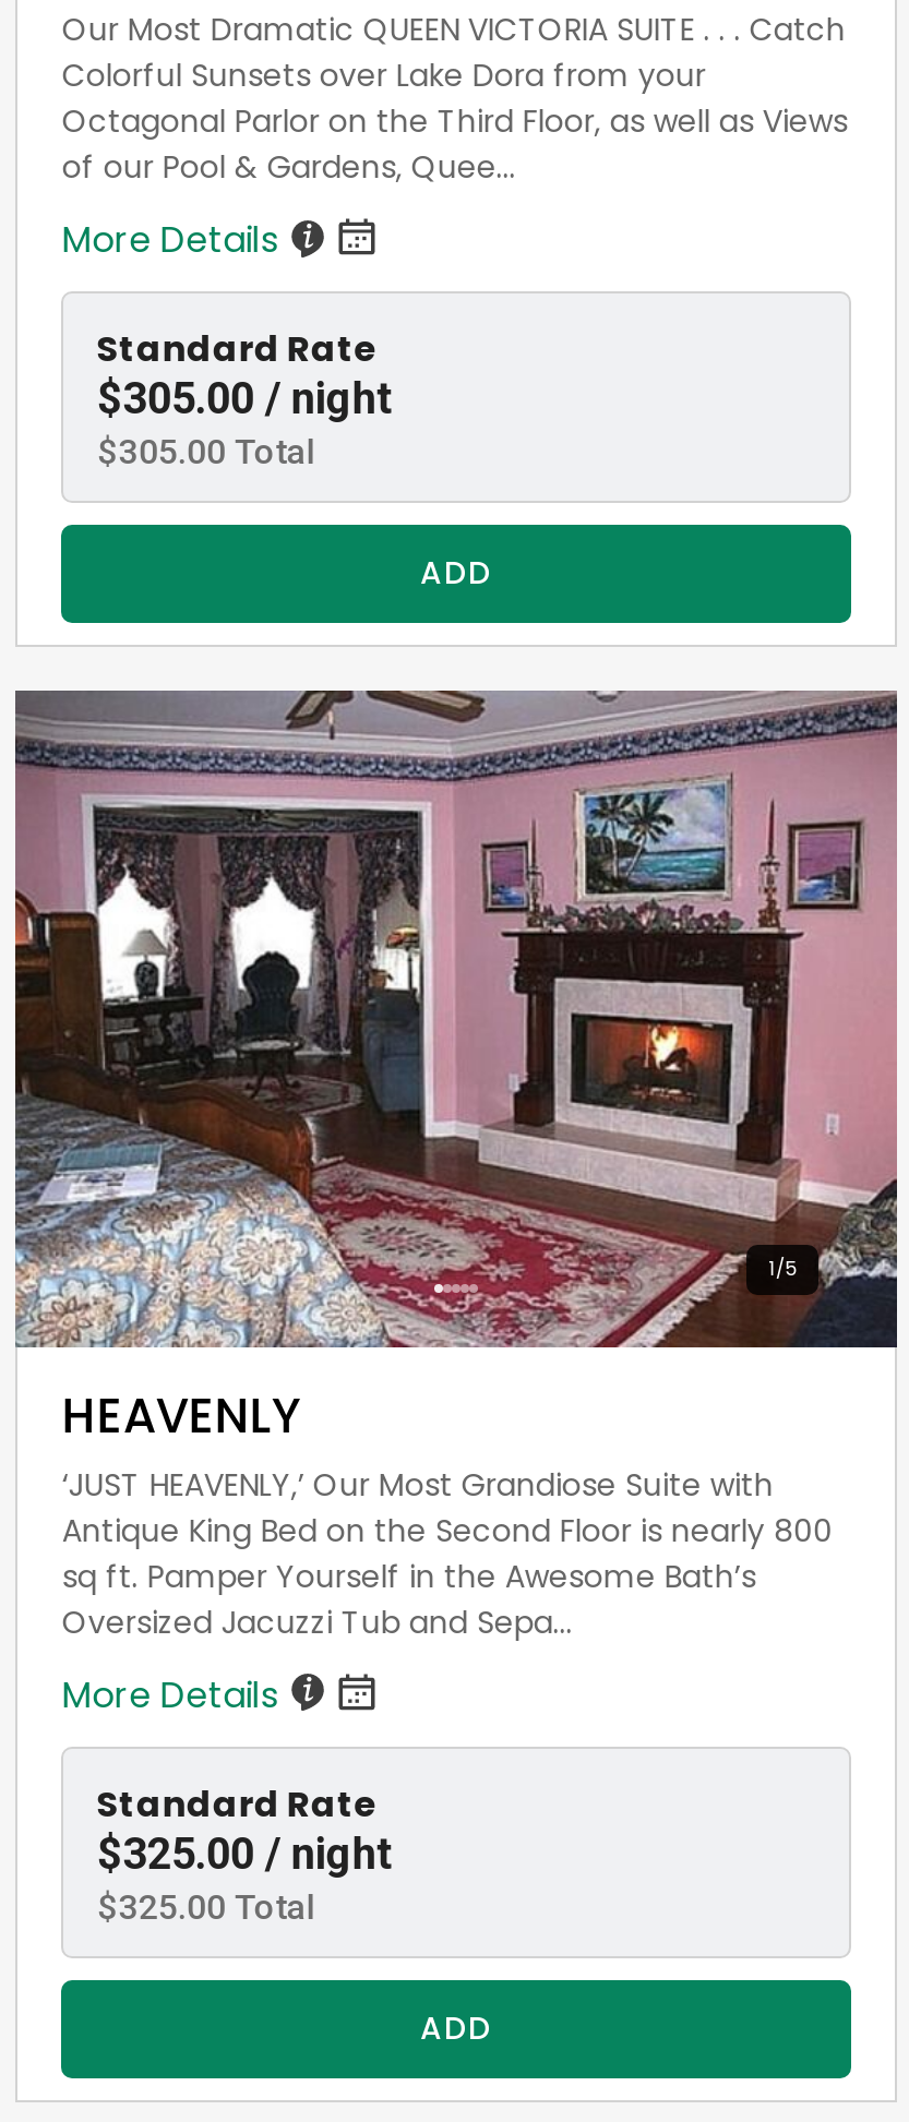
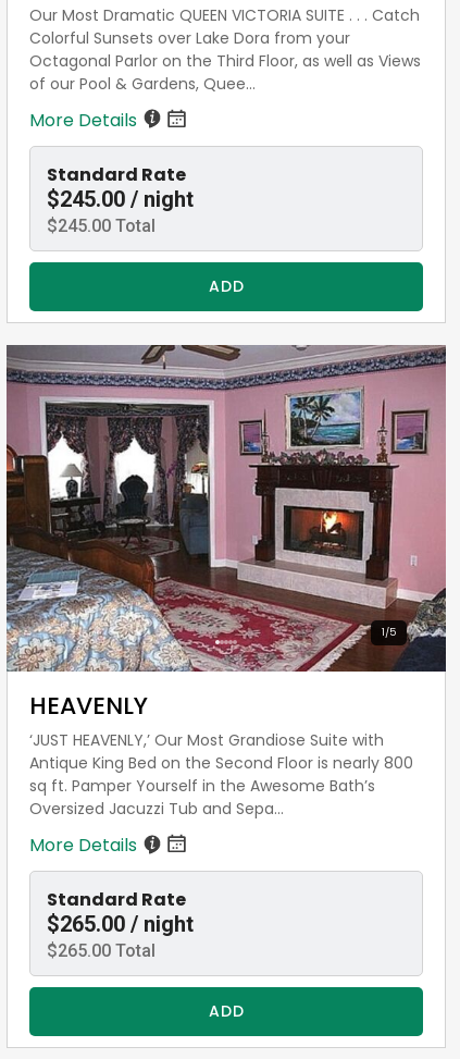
[97,373,392,425] $305.00 / night -> [47,186,194,212] $245.00 / night
[97,432,315,473] $305.00 Total -> [47,215,156,236] $245.00 Total
[97,1827,392,1879] $325.00 / night -> [47,911,194,937] $265.00 / night
[97,1886,315,1927] $325.00 Total -> [47,941,156,961] $265.00 Total

